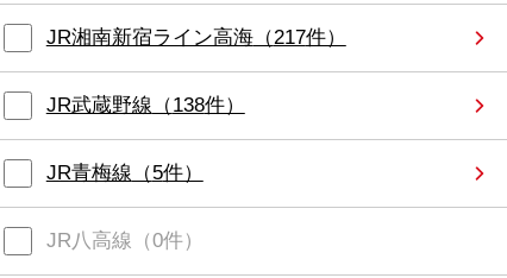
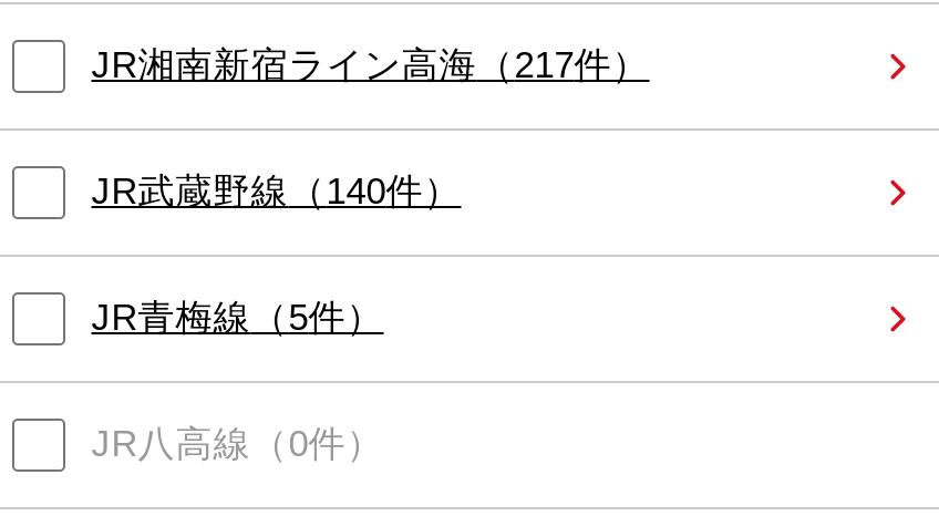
[46,94,245,117] JR武蔵野線（138件） -> [91,171,461,213] JR武蔵野線（140件）

